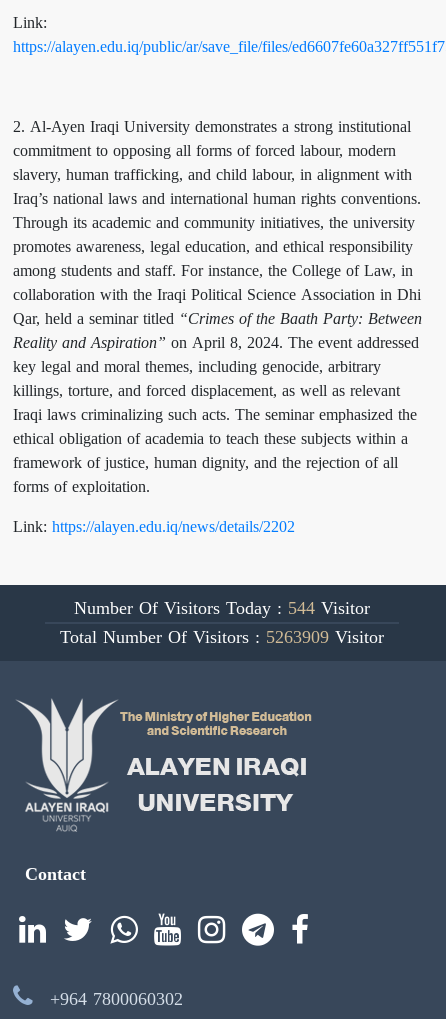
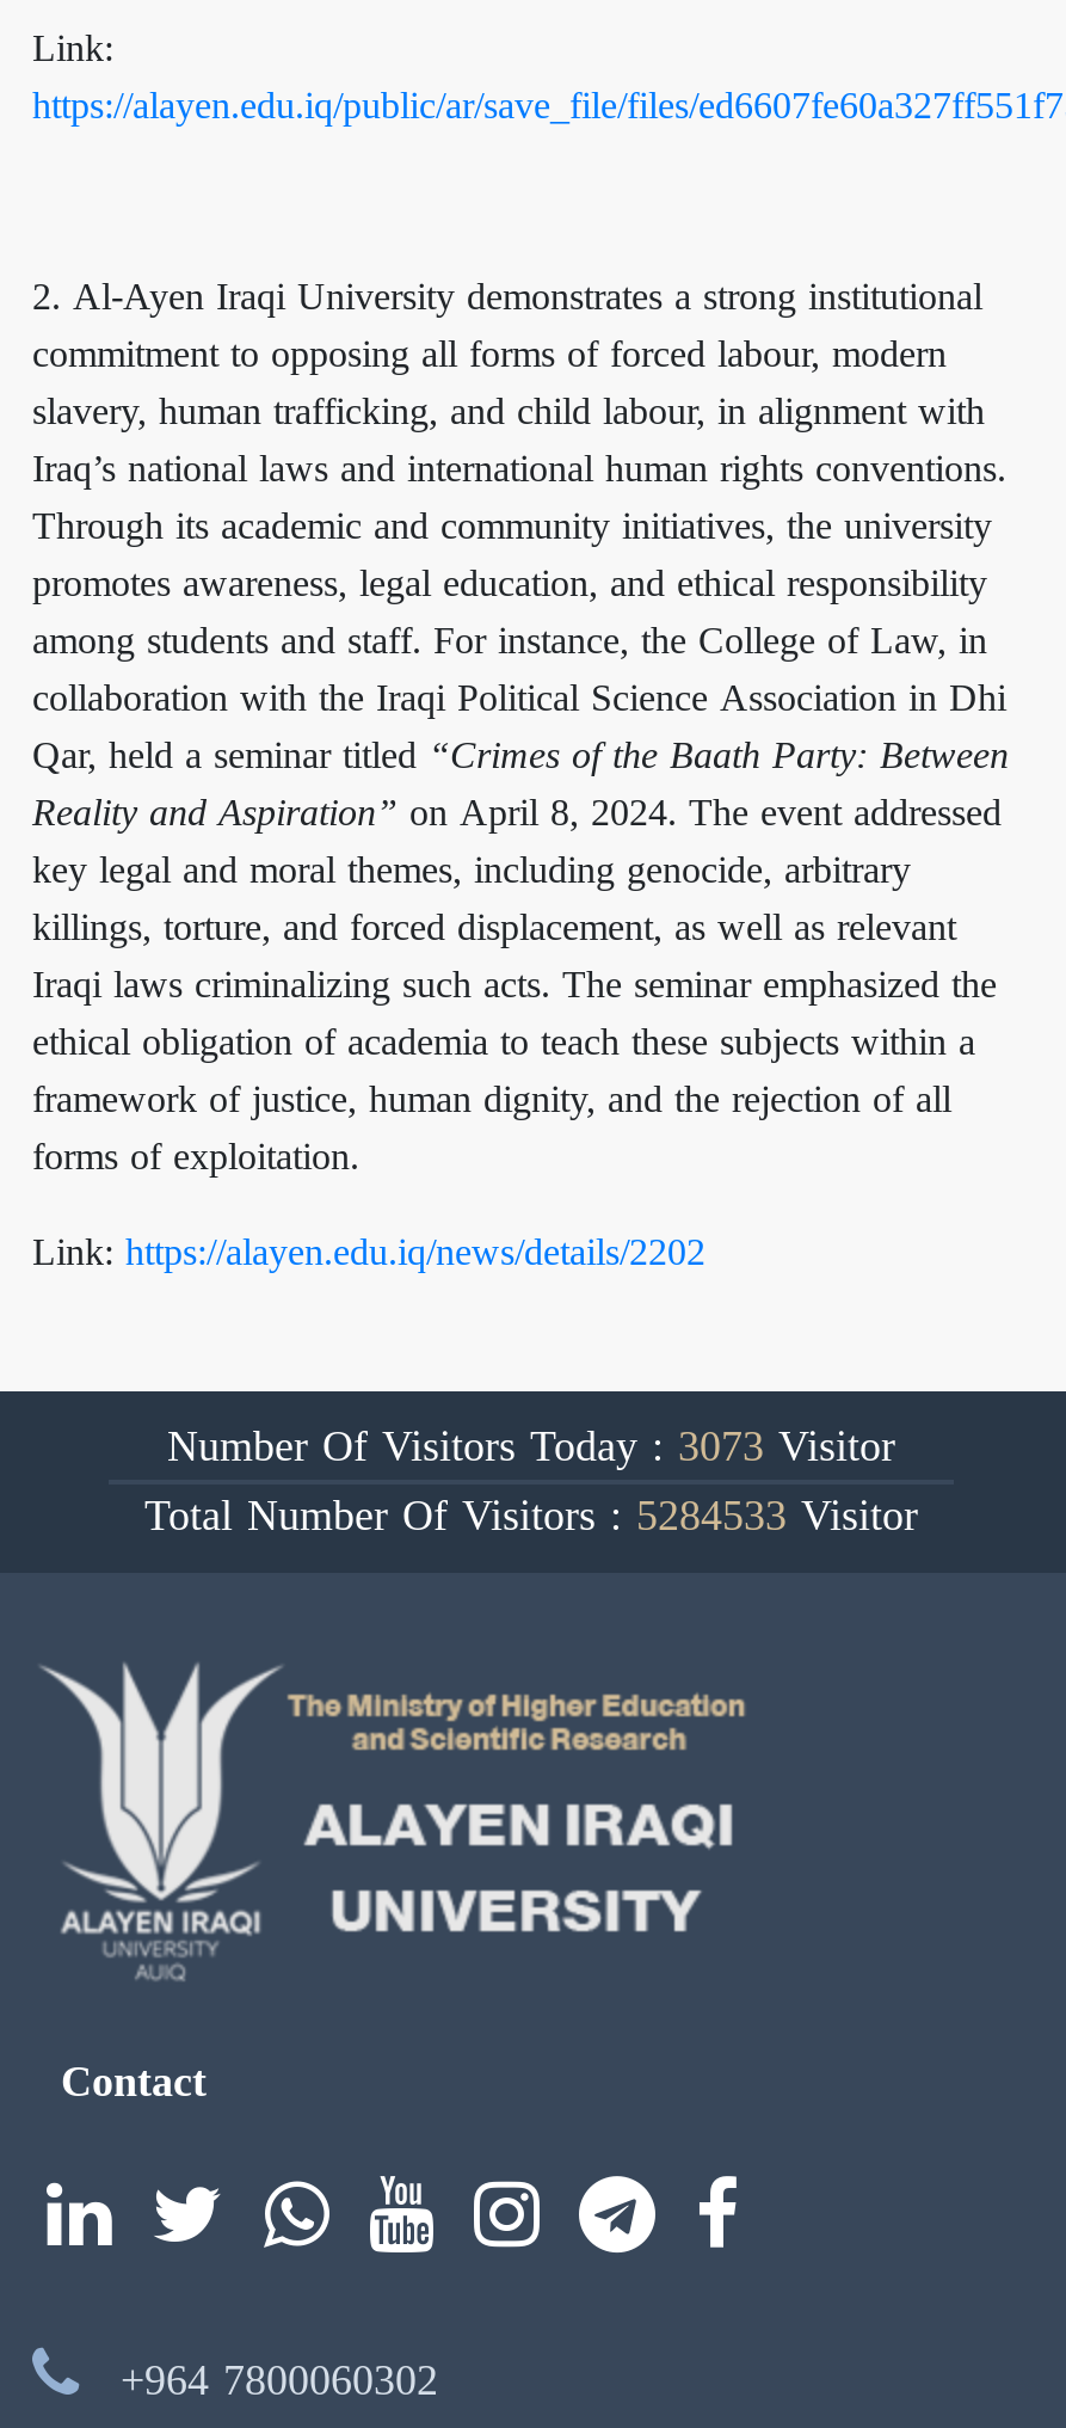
[74,591,370,625] Number Of Visitors Today : 544 Visitor -> [167,1406,895,1487] Number Of Visitors Today : 3073 Visitor
[60,620,384,654] Total Number Of Visitors : 5263909 Visitor -> [144,1475,918,1556] Total Number Of Visitors : 5284533 Visitor

